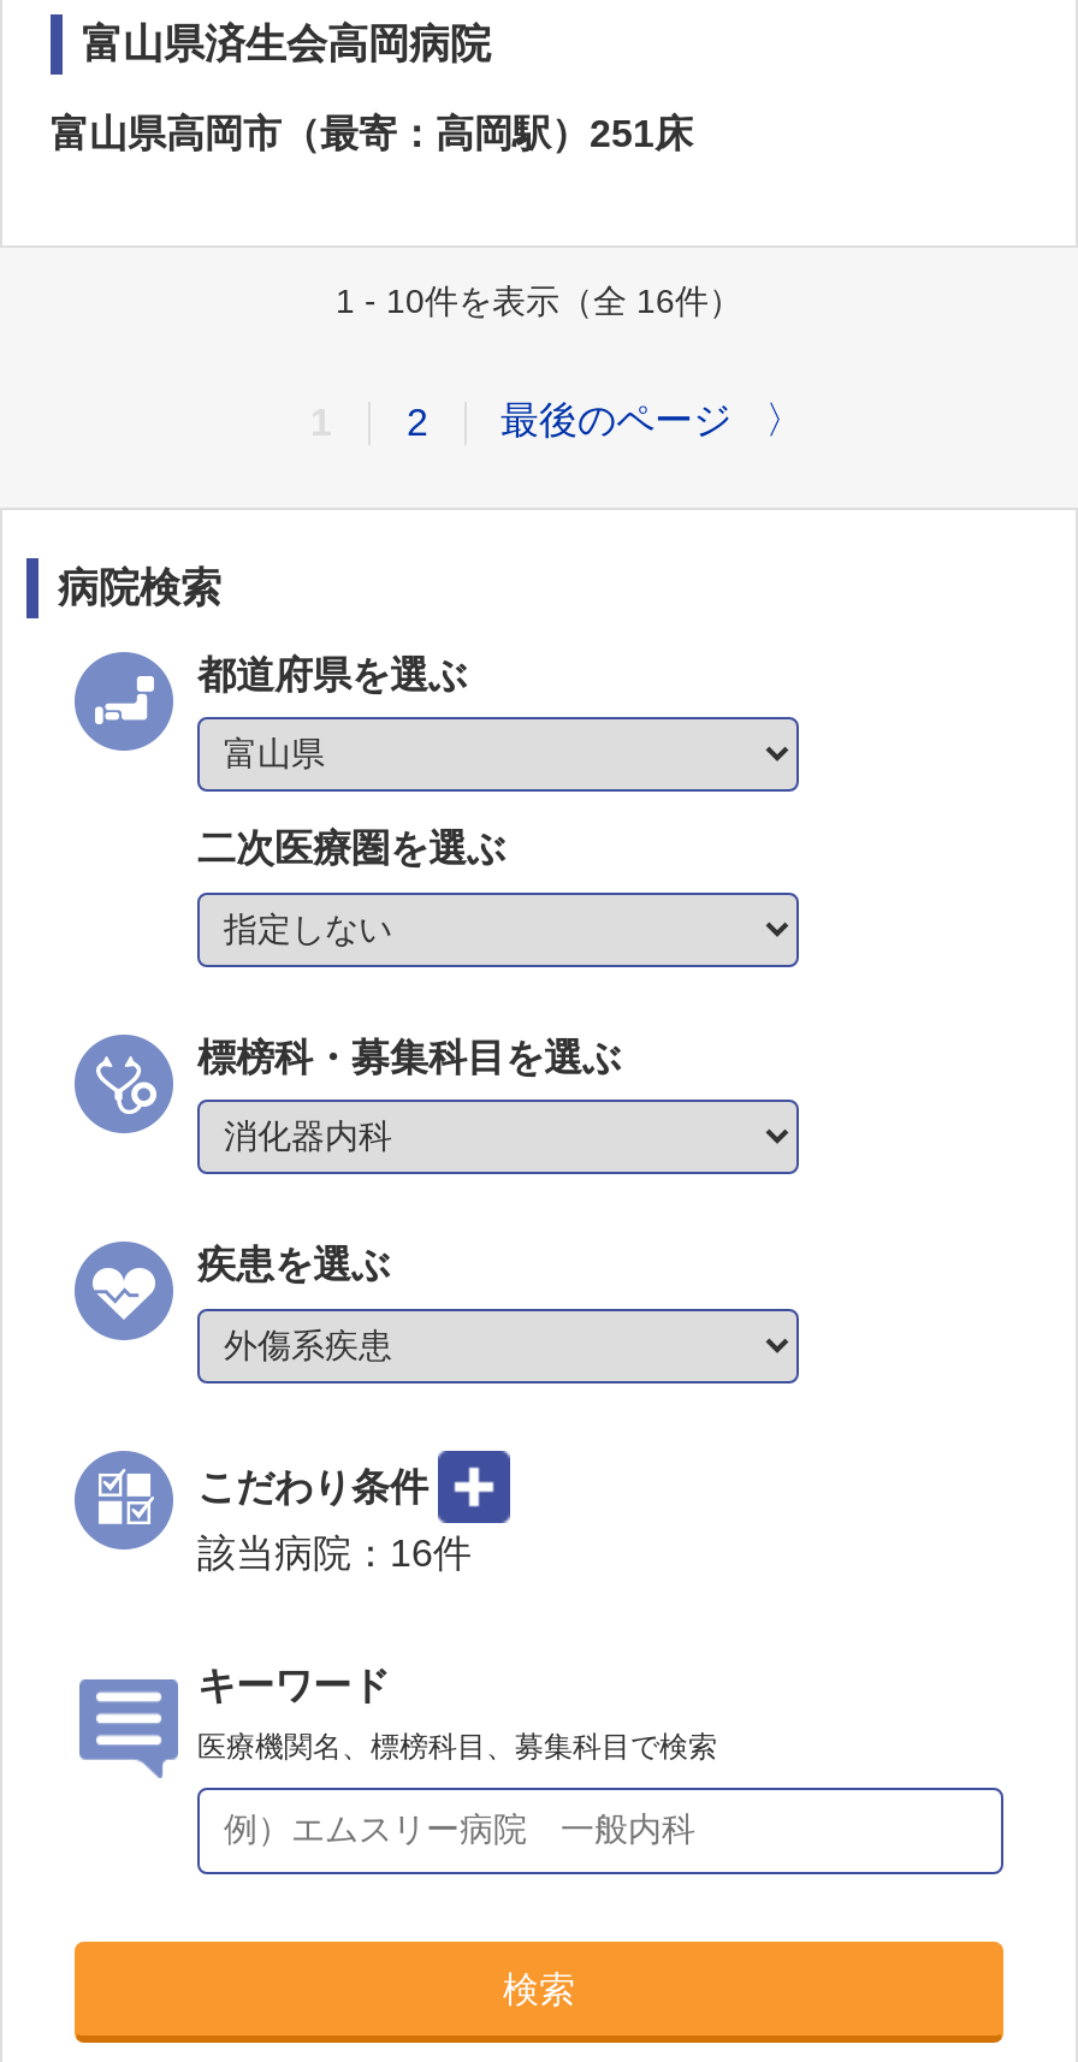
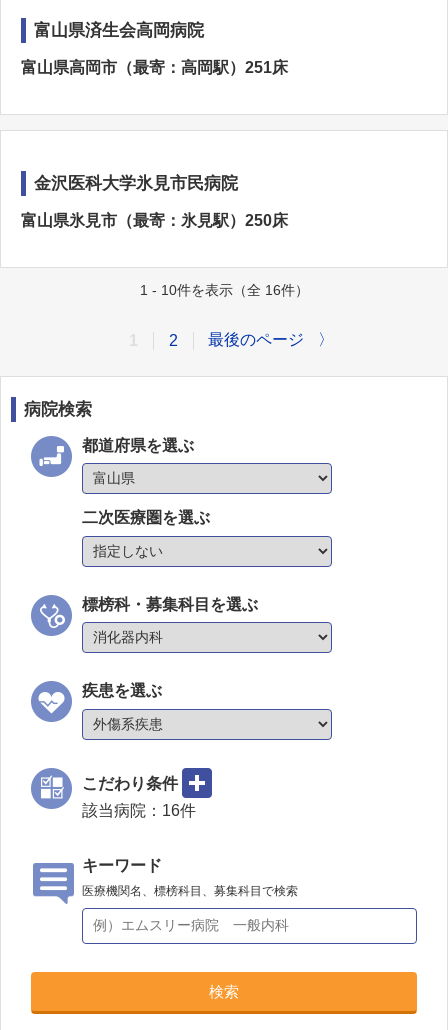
none -> [21,174,288,229] 金沢医科大学氷見市民病院 | 富山県氷見市（最寄：氷見駅）250床

